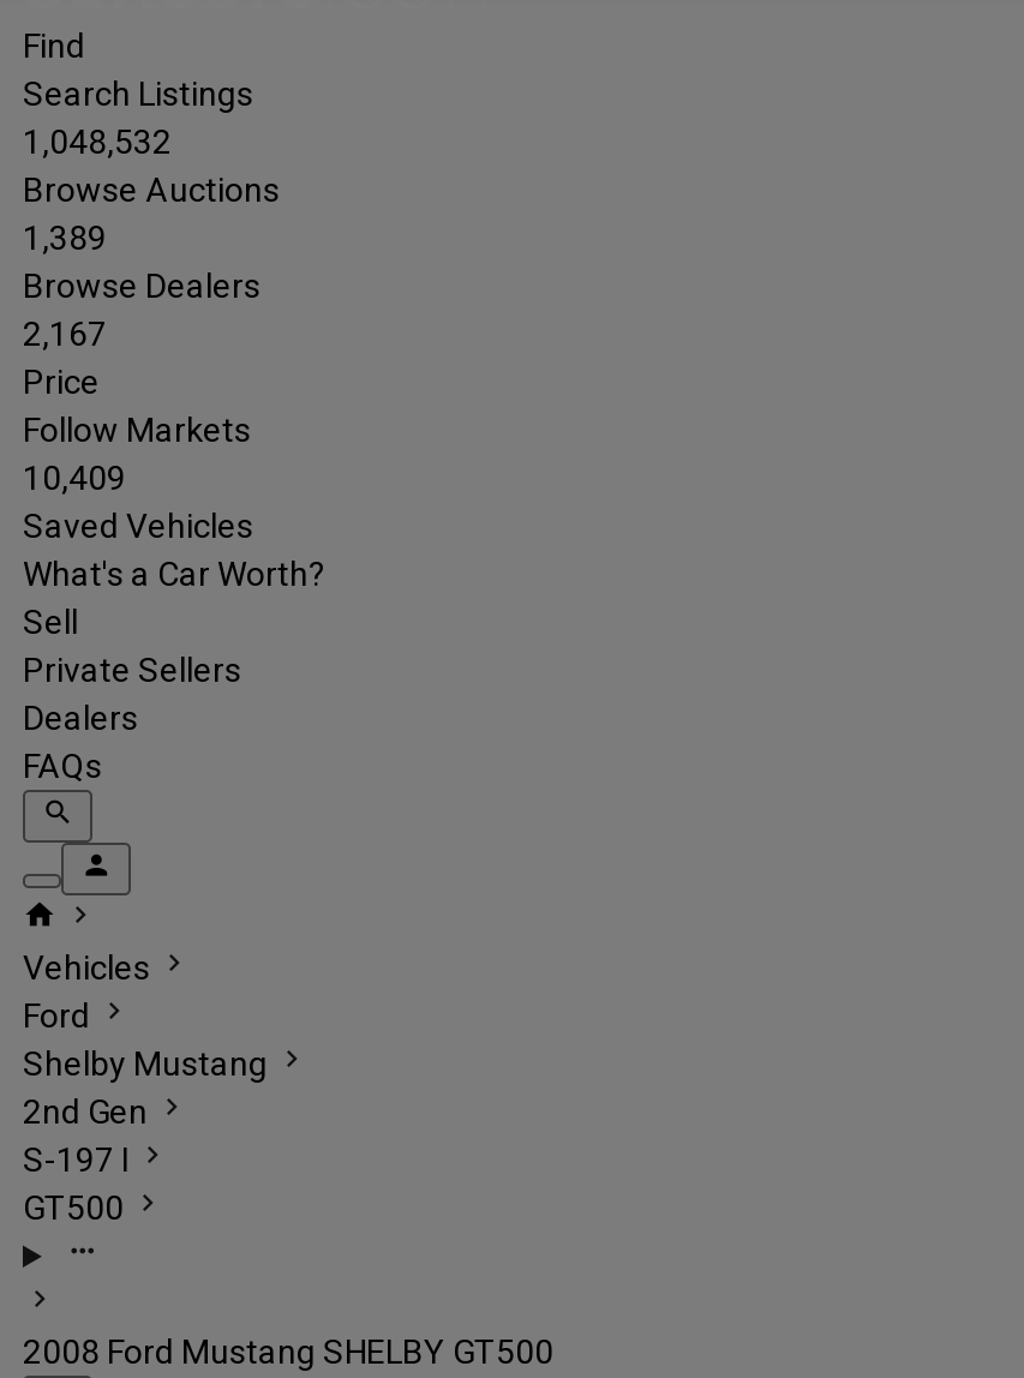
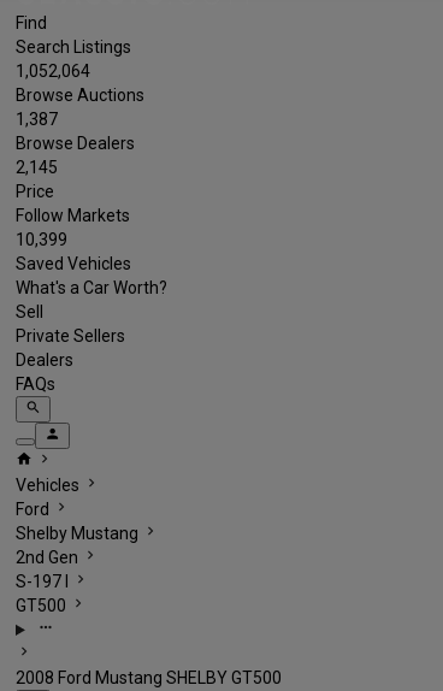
[23,122,172,161] 1,048,532 -> [16,61,90,81] 1,052,064
[23,218,107,257] 1,389 -> [16,110,58,129] 1,387
[23,314,107,353] 2,167 -> [16,158,58,177] 2,145
[23,459,126,497] 10,409 -> [16,230,67,249] 10,399

